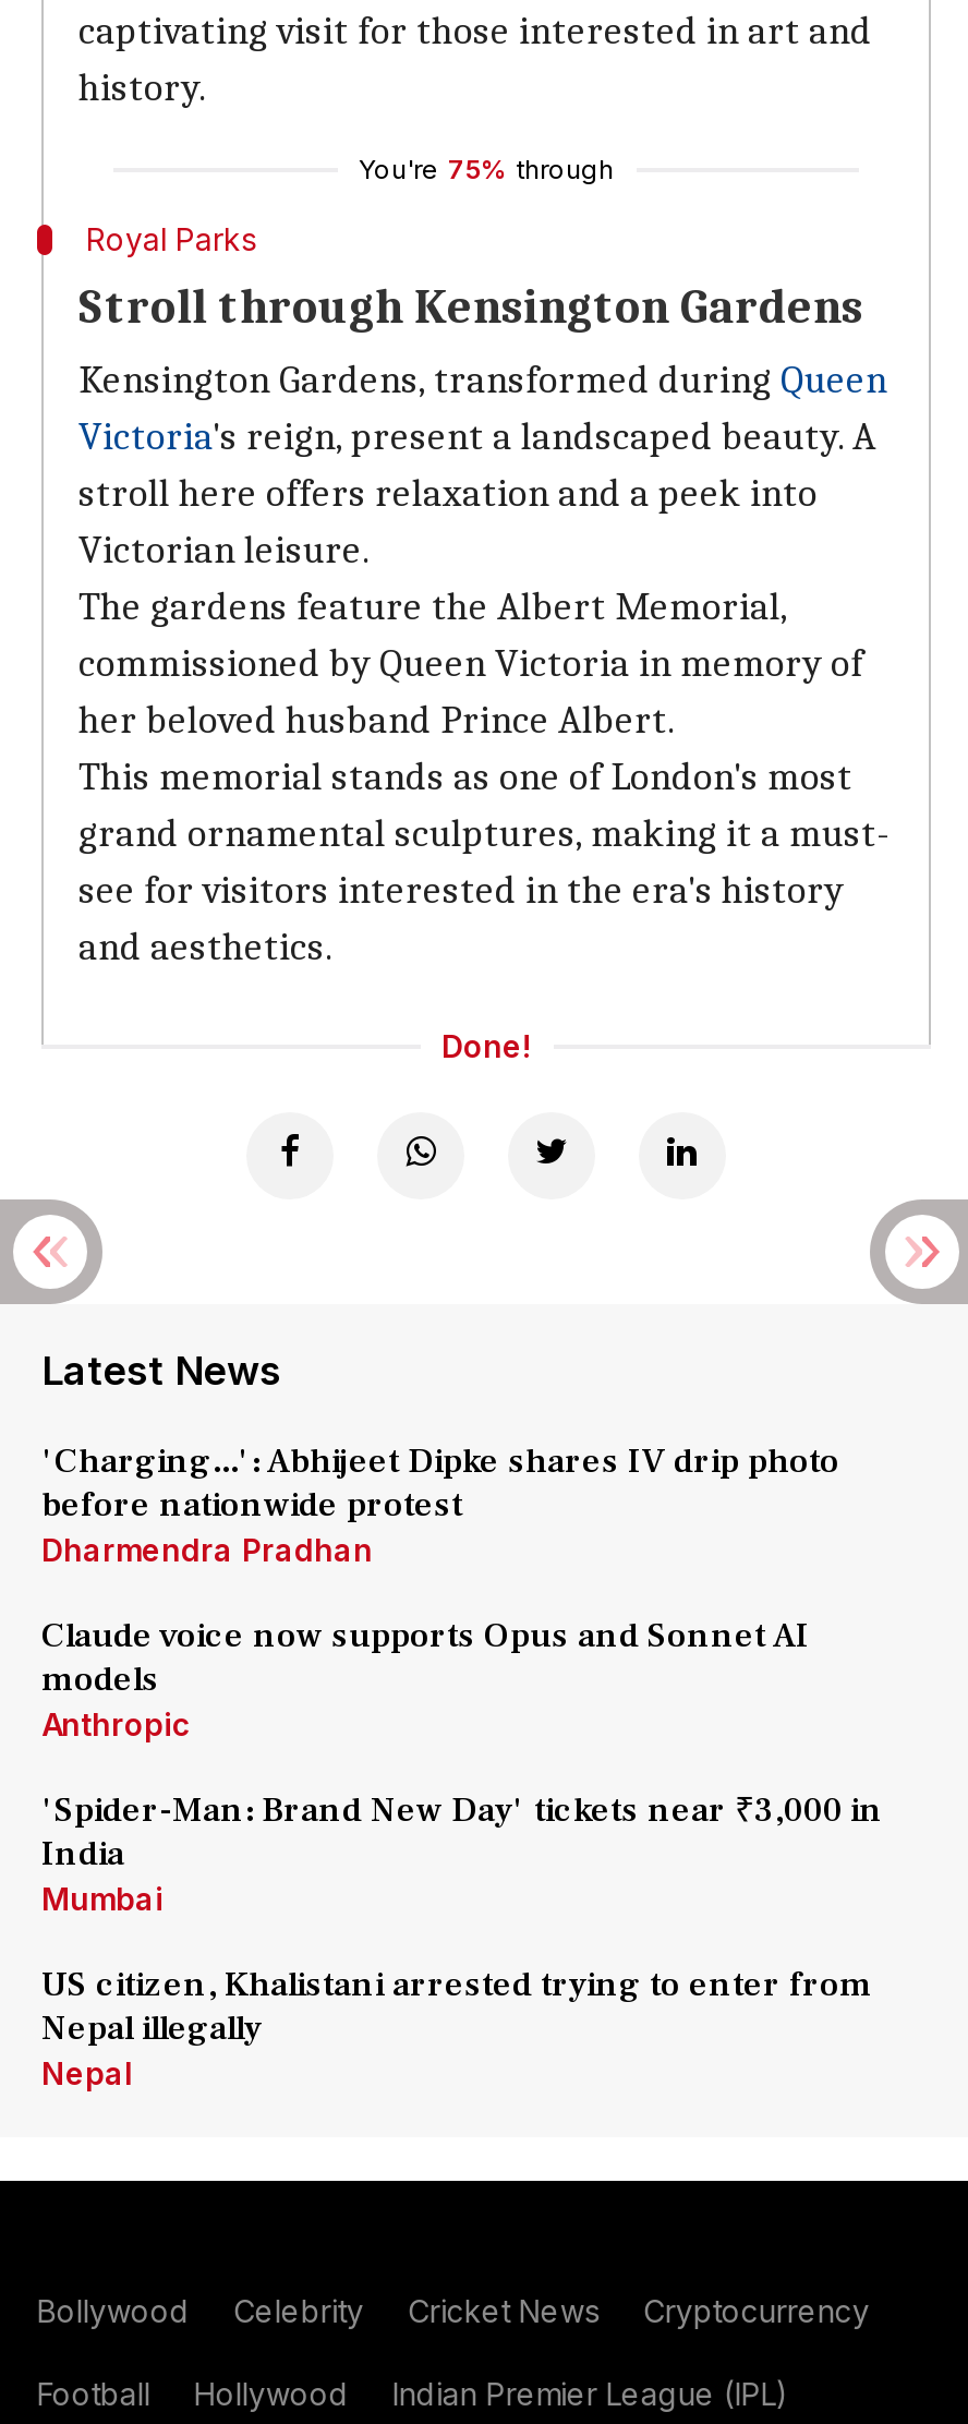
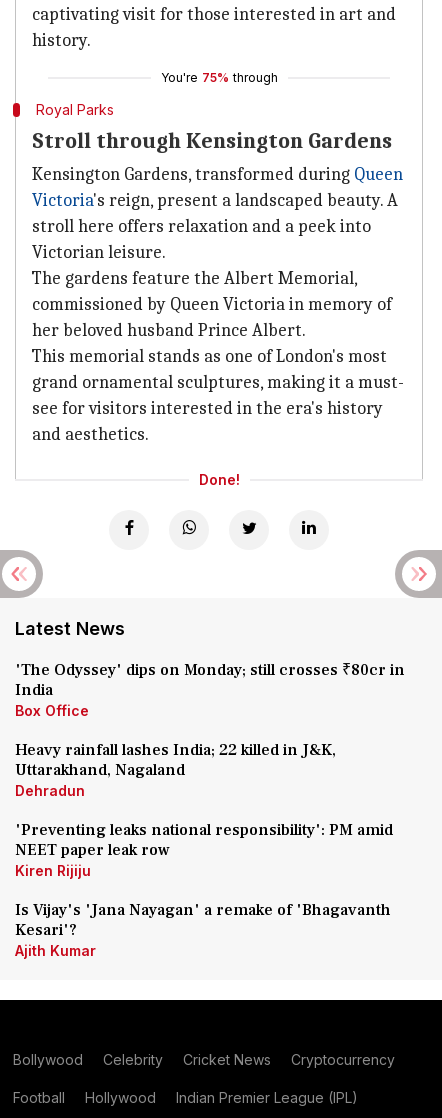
[41,1439,883,1832] 'Charging...': Abhijeet Dipke shares IV drip photo | before nationwide protest | Dharmendra Pradhan | Claude voice now supports Opus and Sonnet AI | models | Anthropic | 'Spider-Man: Brand New Day' tickets near ₹3,000 in -> [15,660,405,680] 'The Odyssey' dips on Monday; still crosses ₹80cr in
moved [41,1832,124,1876] -> [15,680,53,700]: India
[41,1880,872,2091] Mumbai | US citizen, Khalistani arrested trying to enter from | Nepal illegally | Nepal -> [15,702,393,959] Box Office | Heavy rainfall lashes India; 22 killed in J&K, | Uttarakhand, Nagaland | Dehradun | 'Preventing leaks national responsibility': PM amid | NEET paper leak row | Kiren Rijiju | Is Vijay's 'Jana Nayagan' a remake of 'Bhagavanth | Kesari'? | Ajith Kumar

